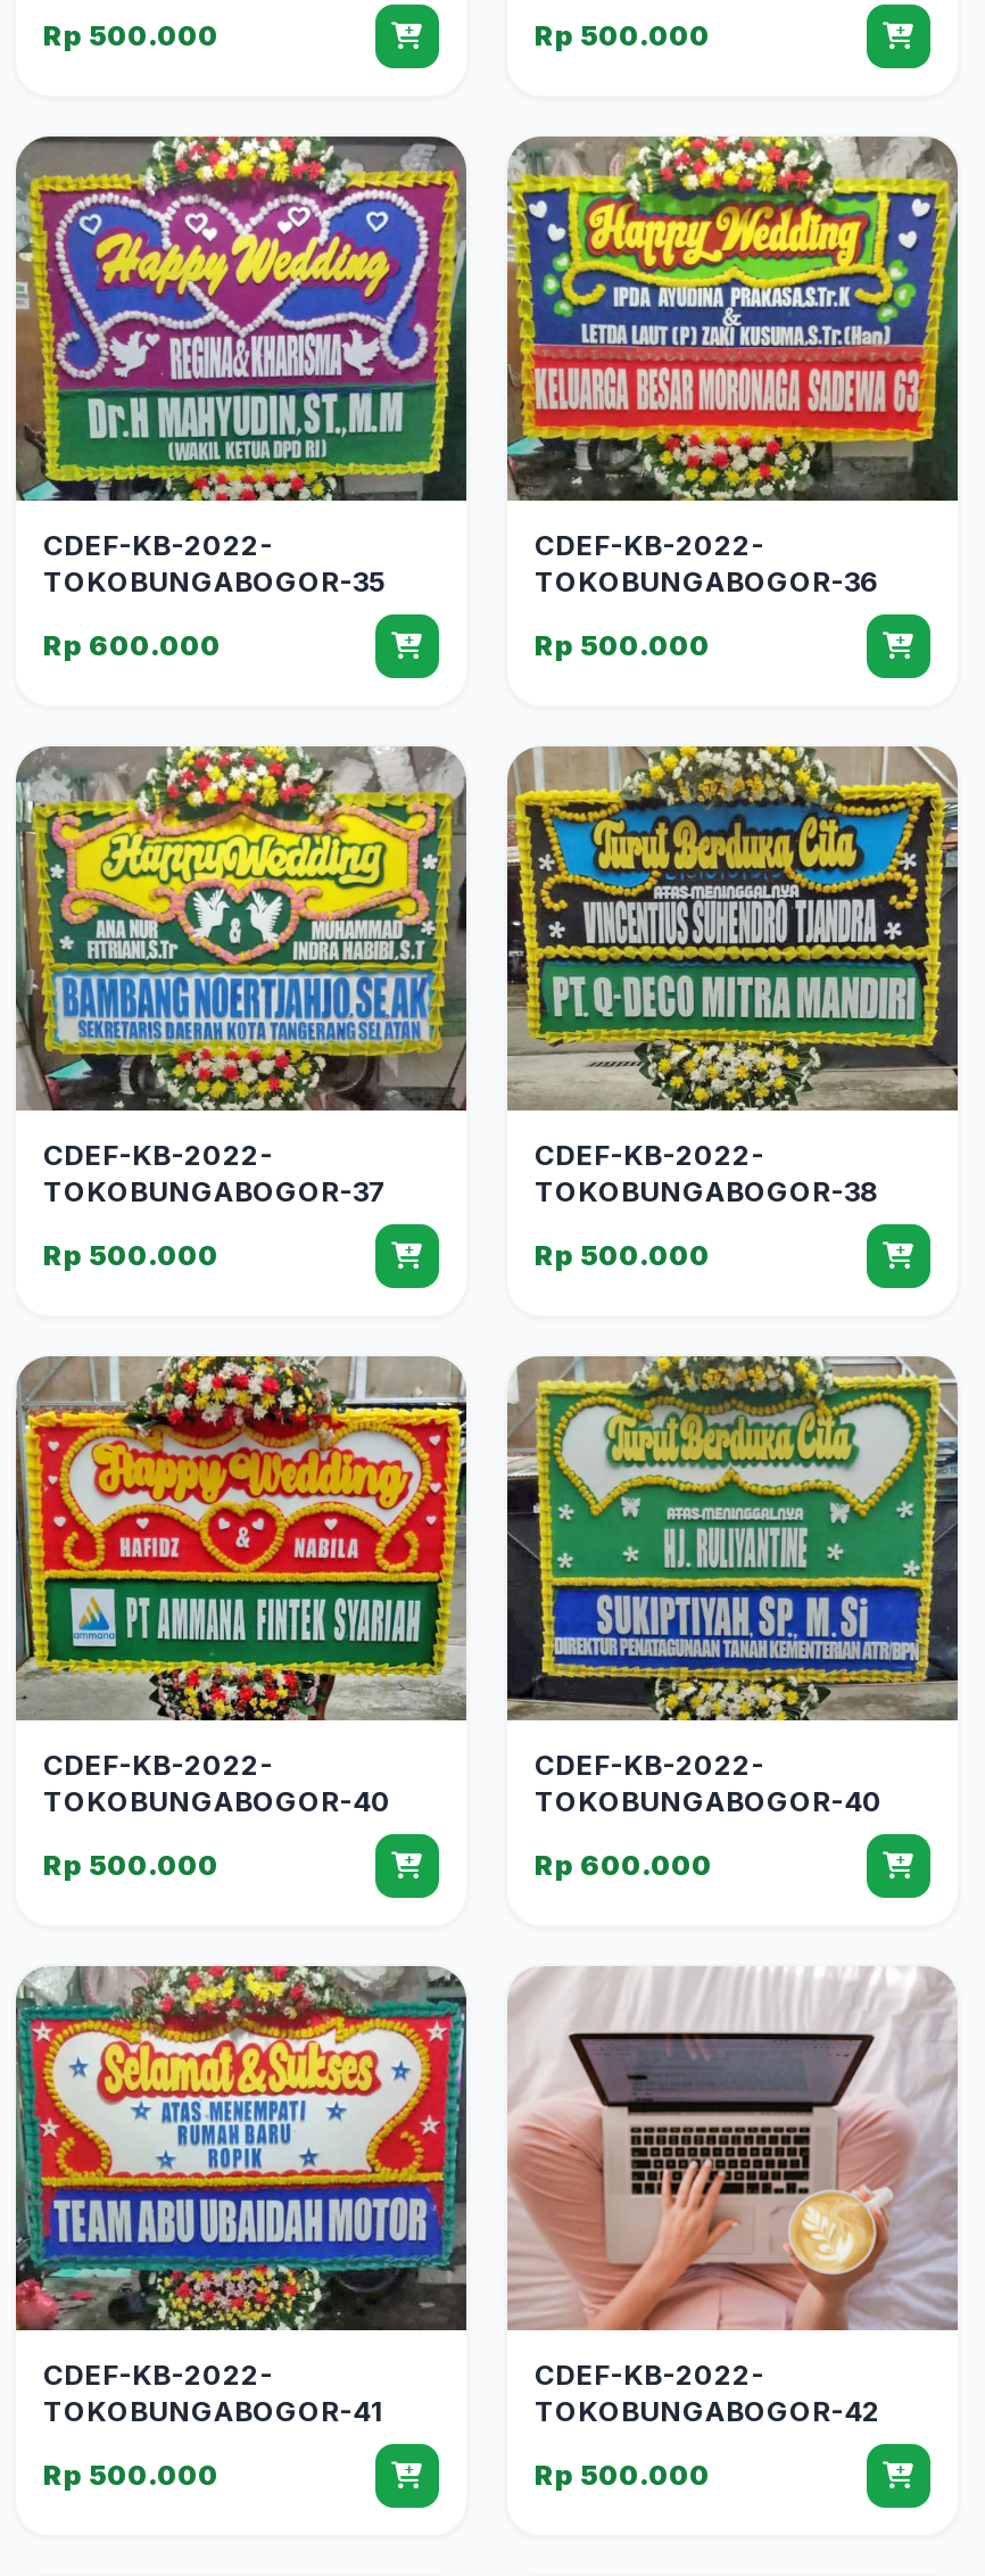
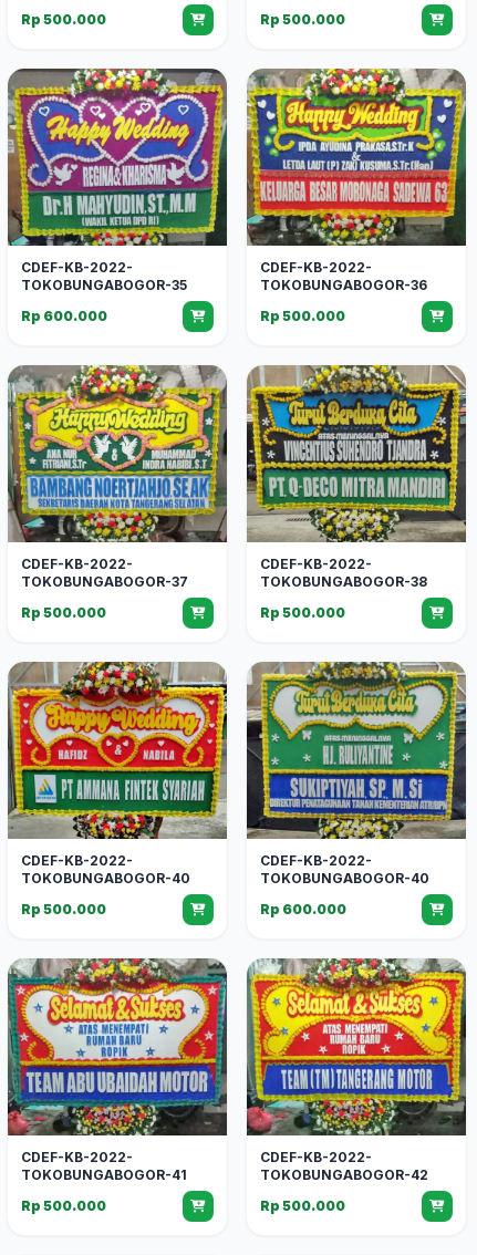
[507,1966,958,2333] [image] -> [246,957,467,1137] [image]

